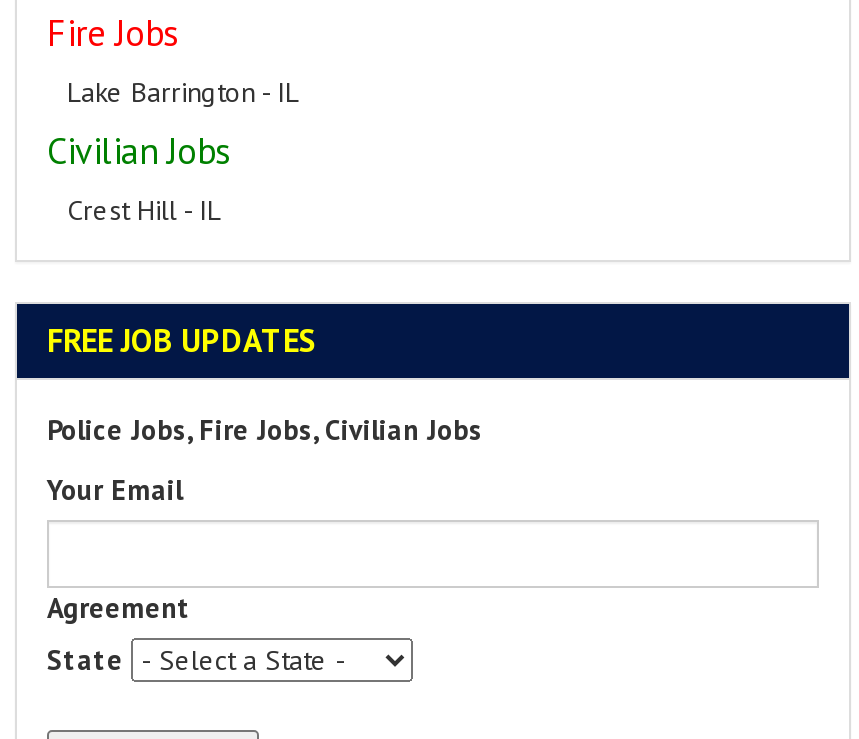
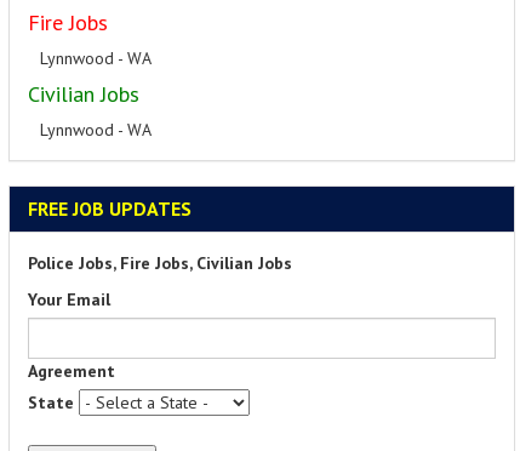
[67,74,299,110] Lake Barrington - IL -> [40,47,152,69] Lynnwood - WA
[67,192,221,228] Crest Hill - IL -> [40,119,152,141] Lynnwood - WA

